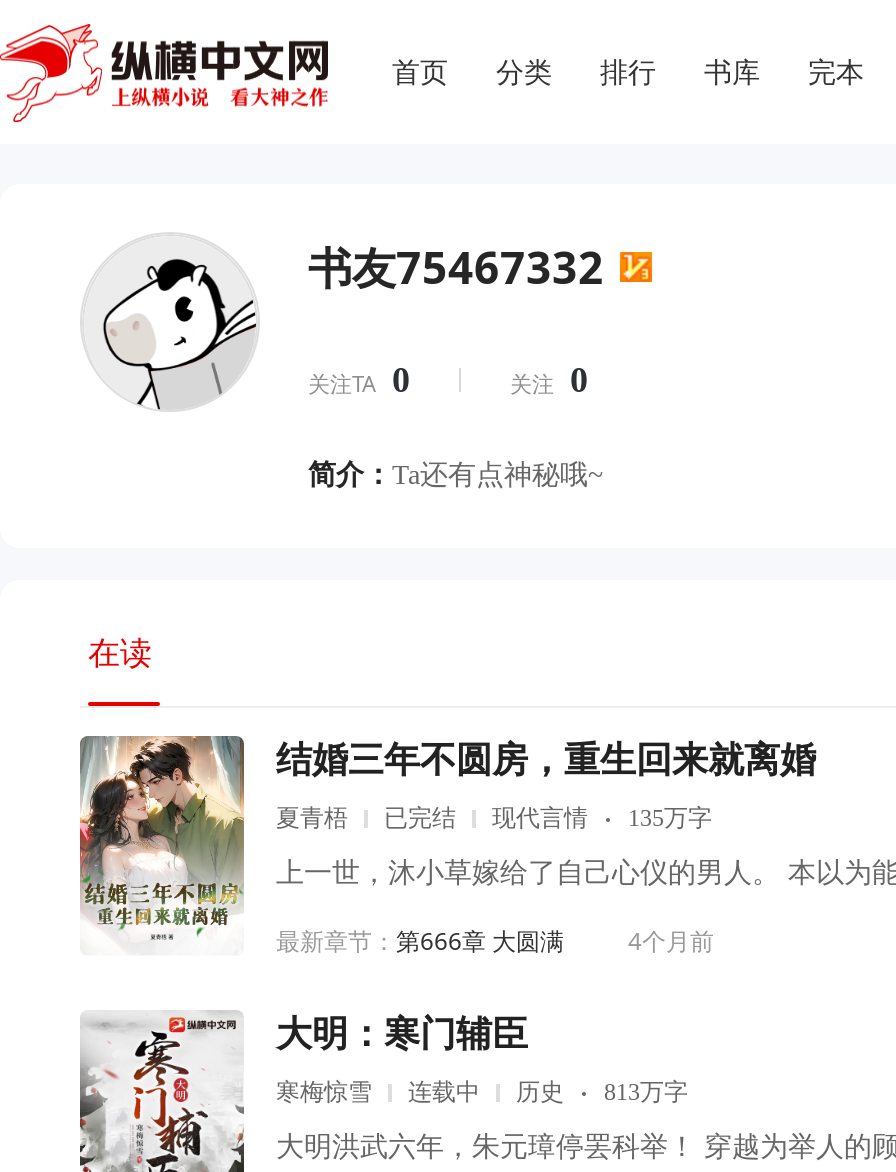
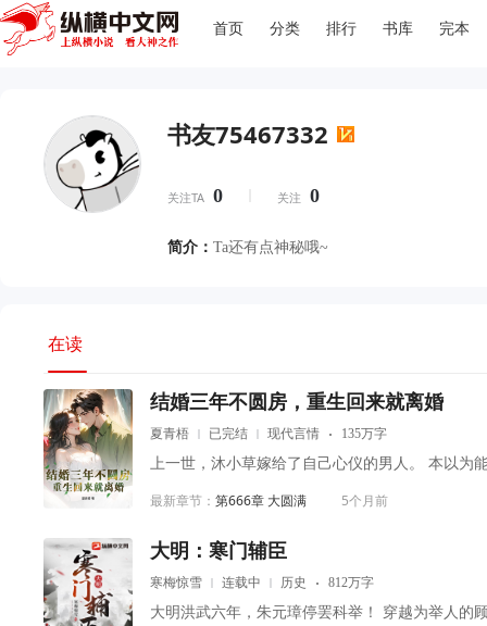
[276,924,714,958] 最新章节：第666章 大圆满 4个月前 -> [150,491,388,510] 最新章节：第666章 大圆满 5个月前
[276,1078,688,1106] 寒梅惊雪 连载中 历史 813万字 -> [150,575,374,590] 寒梅惊雪 连载中 历史 812万字

